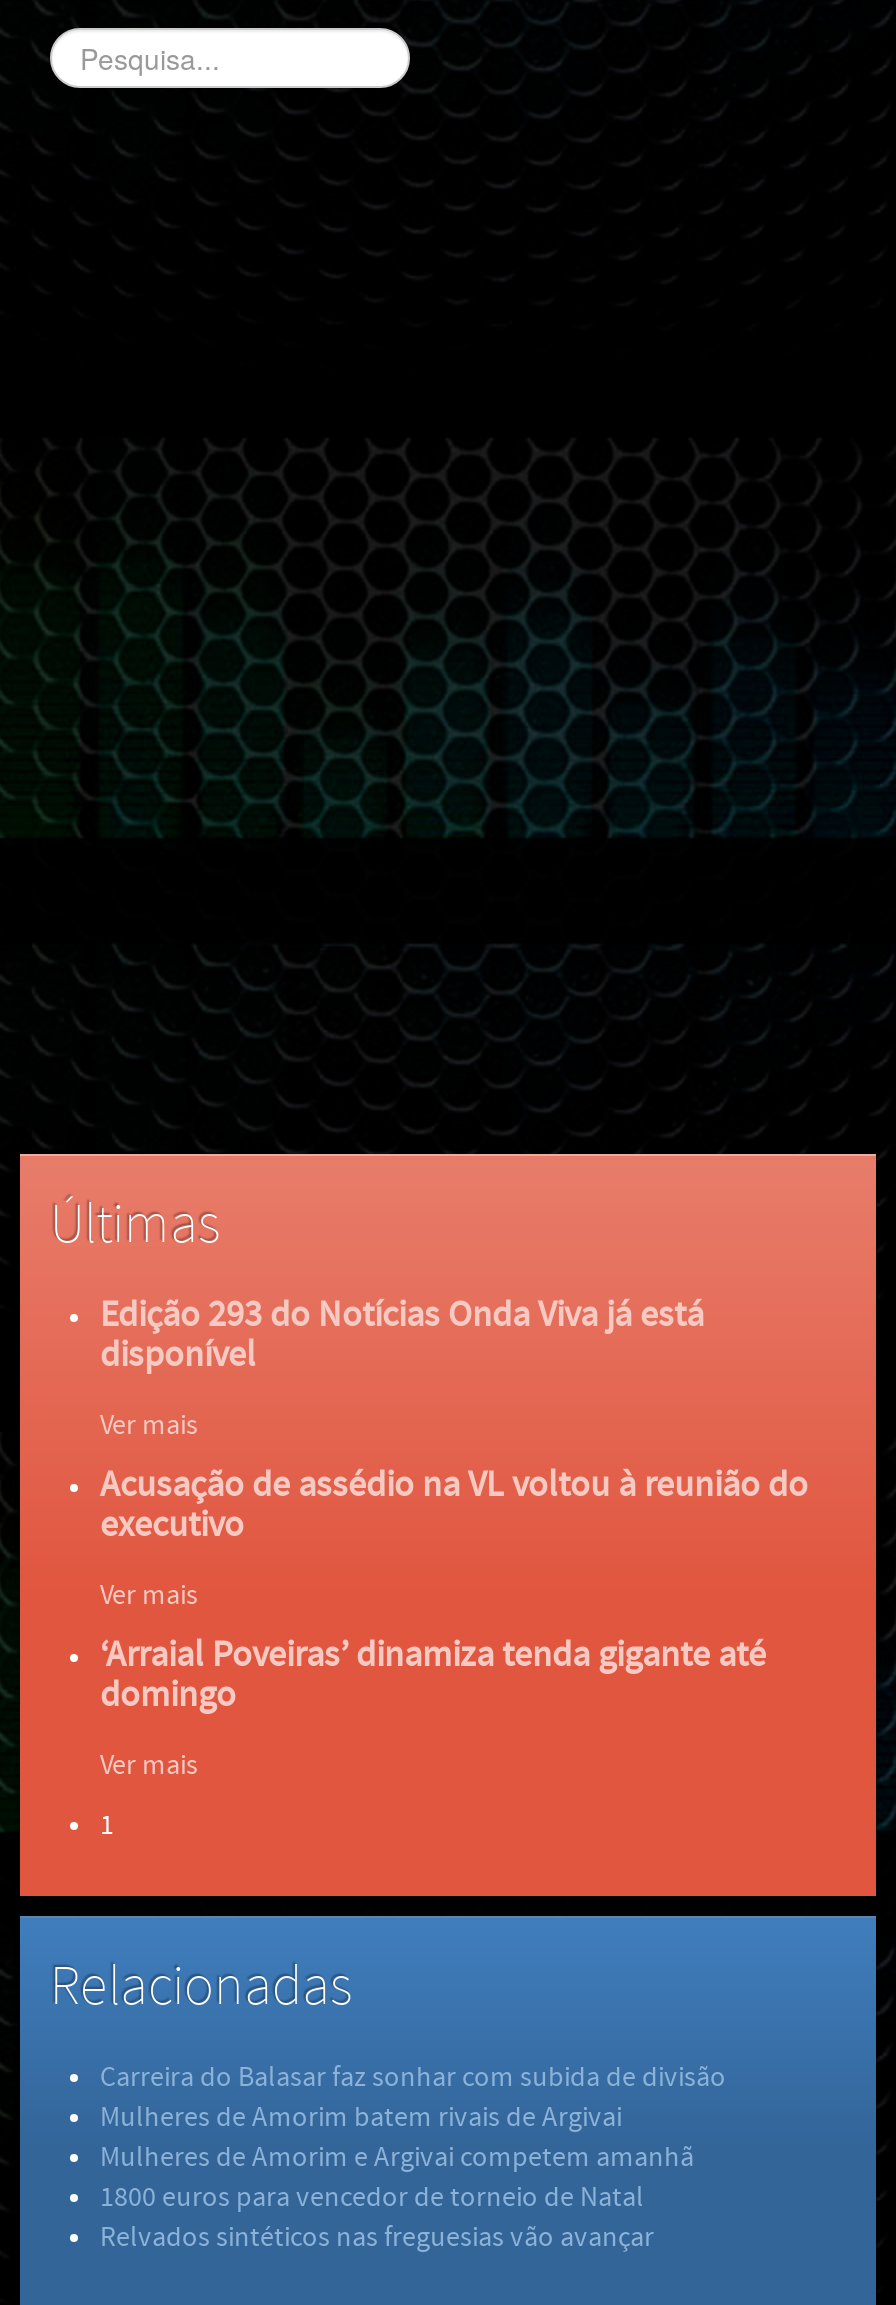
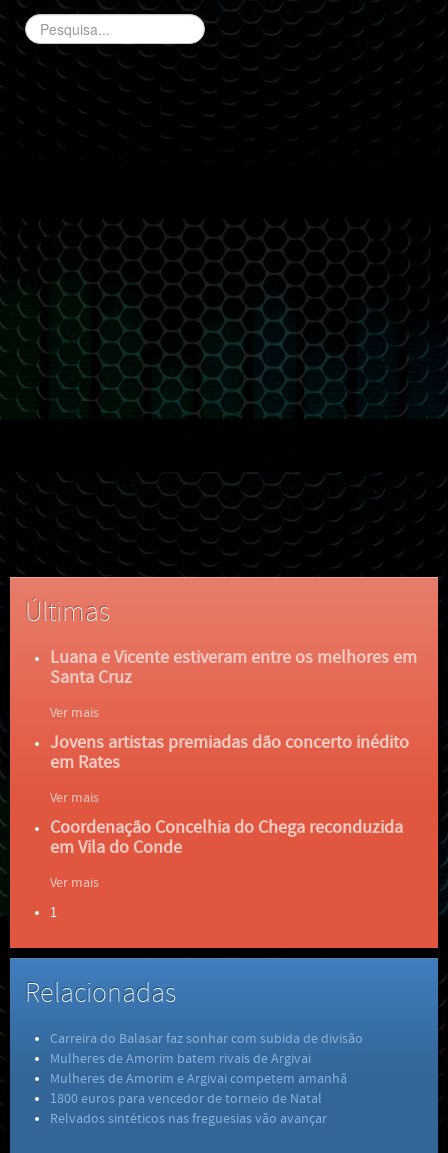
[100,1294,704,1376] Edição 293 do Notícias Onda Viva já está | disponível -> [50,647,417,688] Luana e Vicente estiveram entre os melhores em | Santa Cruz
[100,1464,808,1546] Acusação de assédio na VL voltou à reunião do | executivo -> [50,732,409,773] Jovens artistas premiadas dão concerto inédito | em Rates
[100,1634,766,1716] ‘Arraial Poveiras’ dinamiza tenda gigante até | domingo -> [50,817,403,858] Coordenação Concelhia do Chega reconduzida | em Vila do Conde

